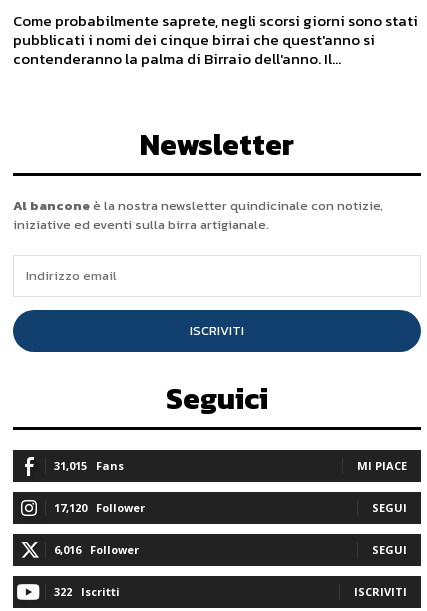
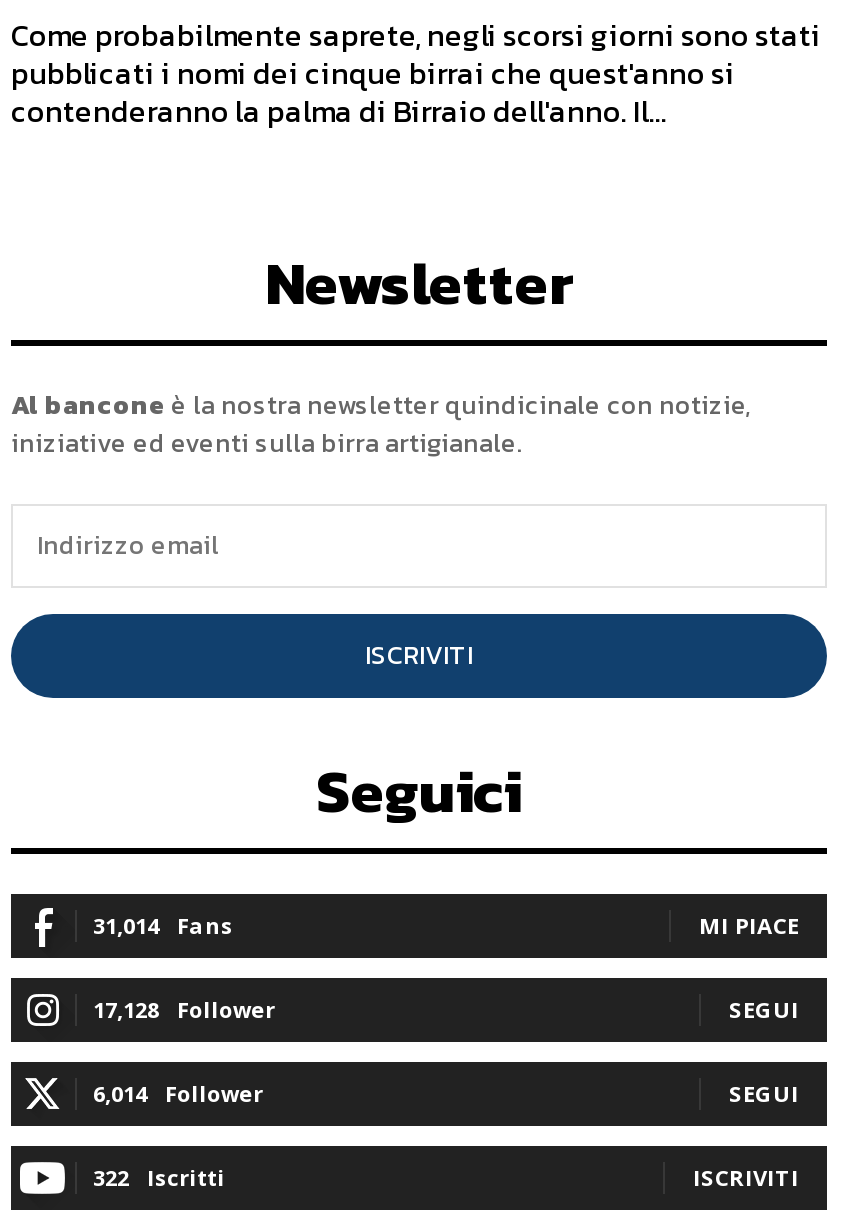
[54,457,124,472] 31,015 Fans -> [93,909,233,939] 31,014 Fans
[54,499,145,514] 17,120 Follower -> [93,993,275,1023] 17,128 Follower
[54,541,139,556] 6,016 Follower -> [93,1077,263,1107] 6,014 Follower

